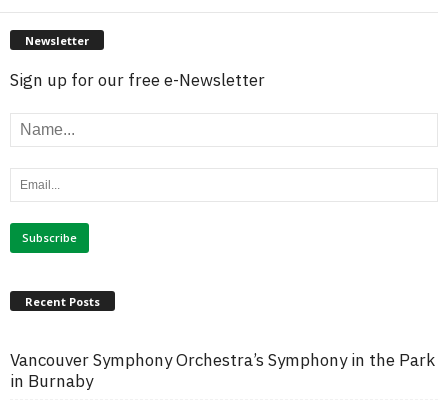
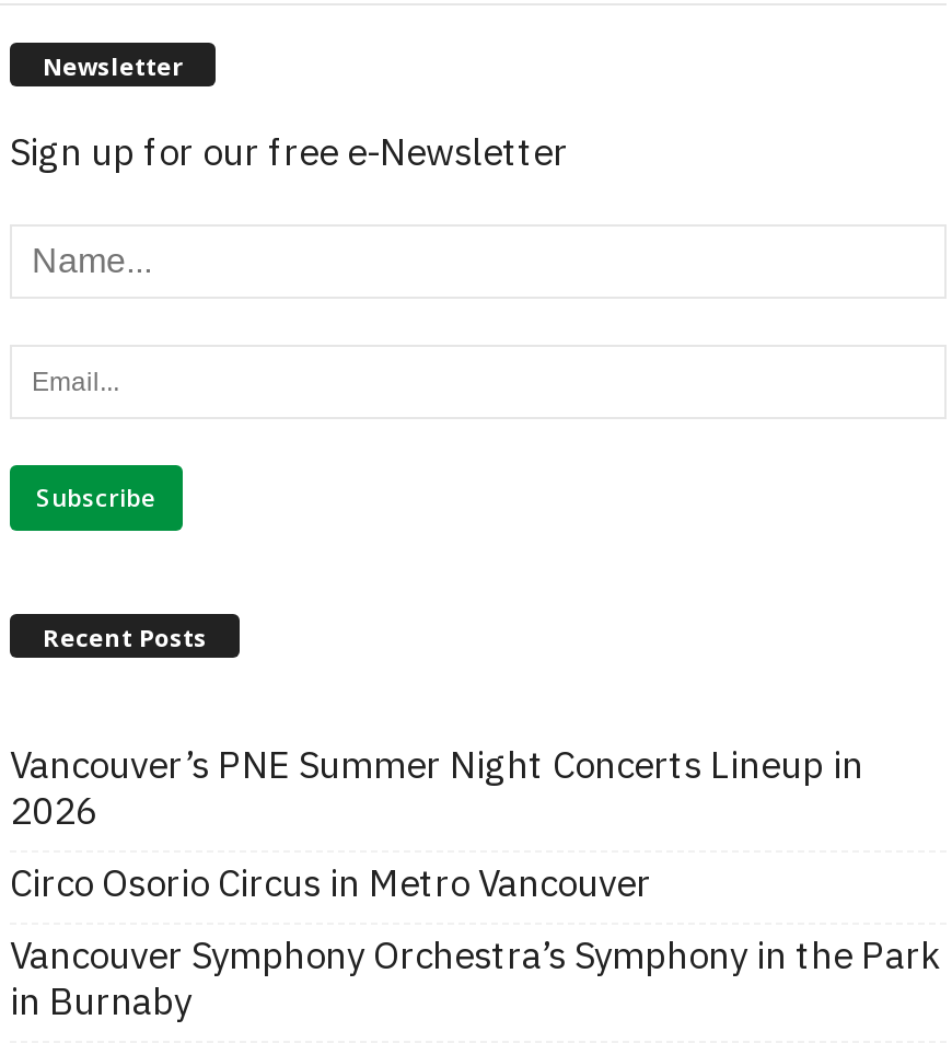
none -> [10,741,863,908] Vancouver’s PNE Summer Night Concerts Lineup in | 2026 | Circo Osorio Circus in Metro Vancouver

